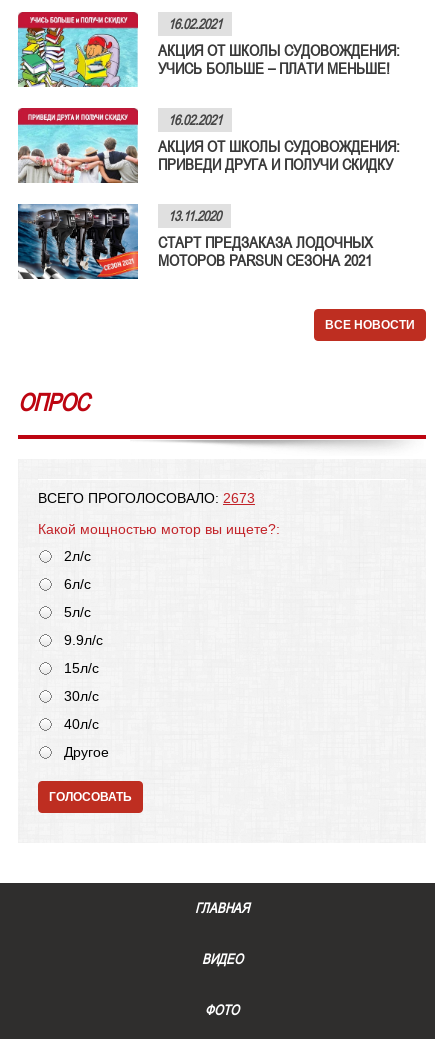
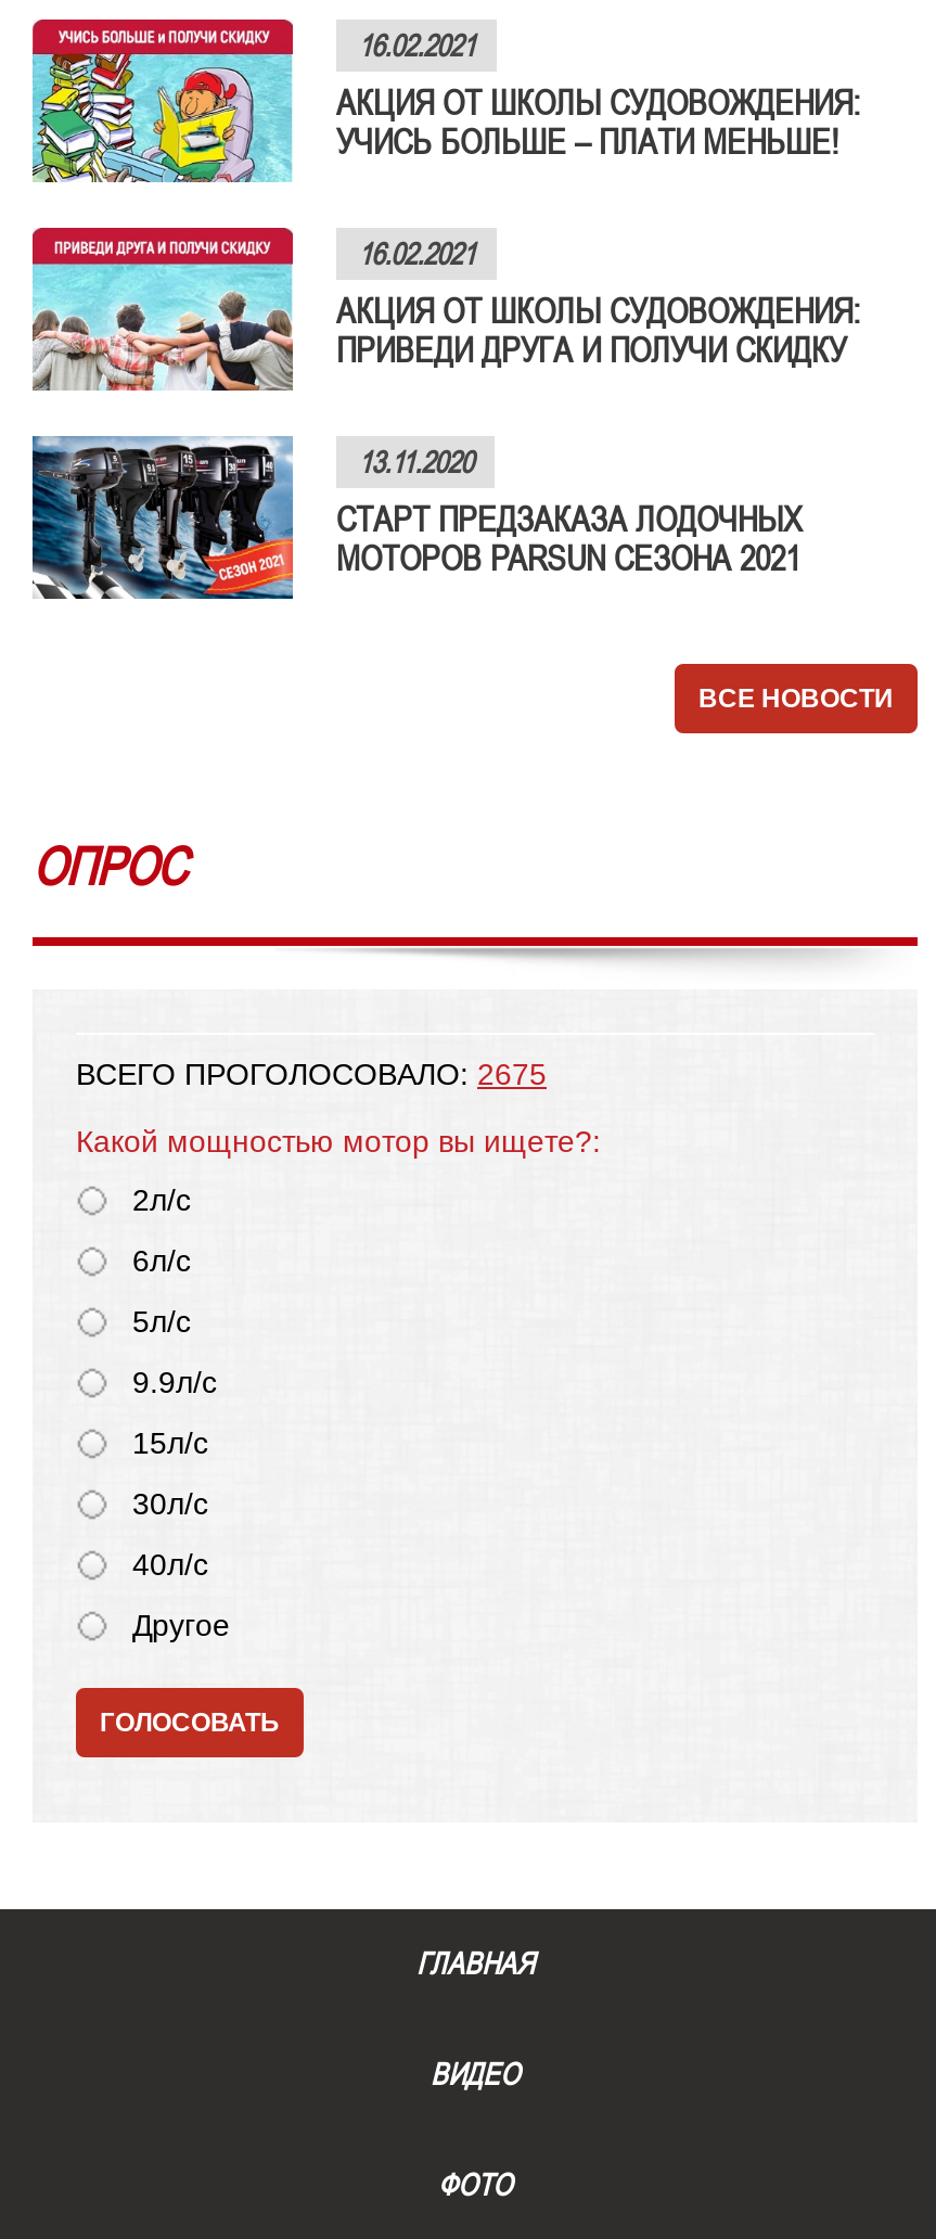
[38,490,255,506] ВСЕГО ПРОГОЛОСОВАЛО: 2673 -> [76,1056,547,1091] ВСЕГО ПРОГОЛОСОВАЛО: 2675

